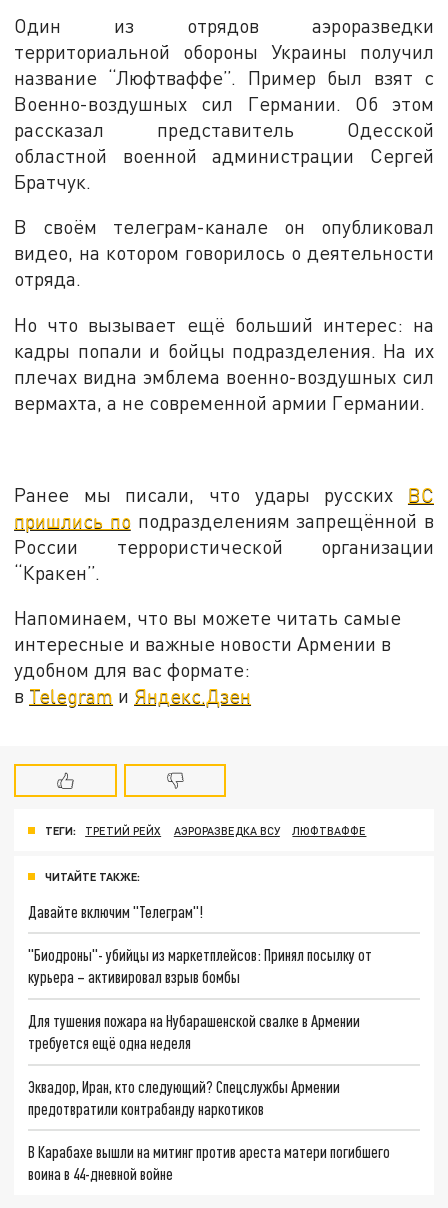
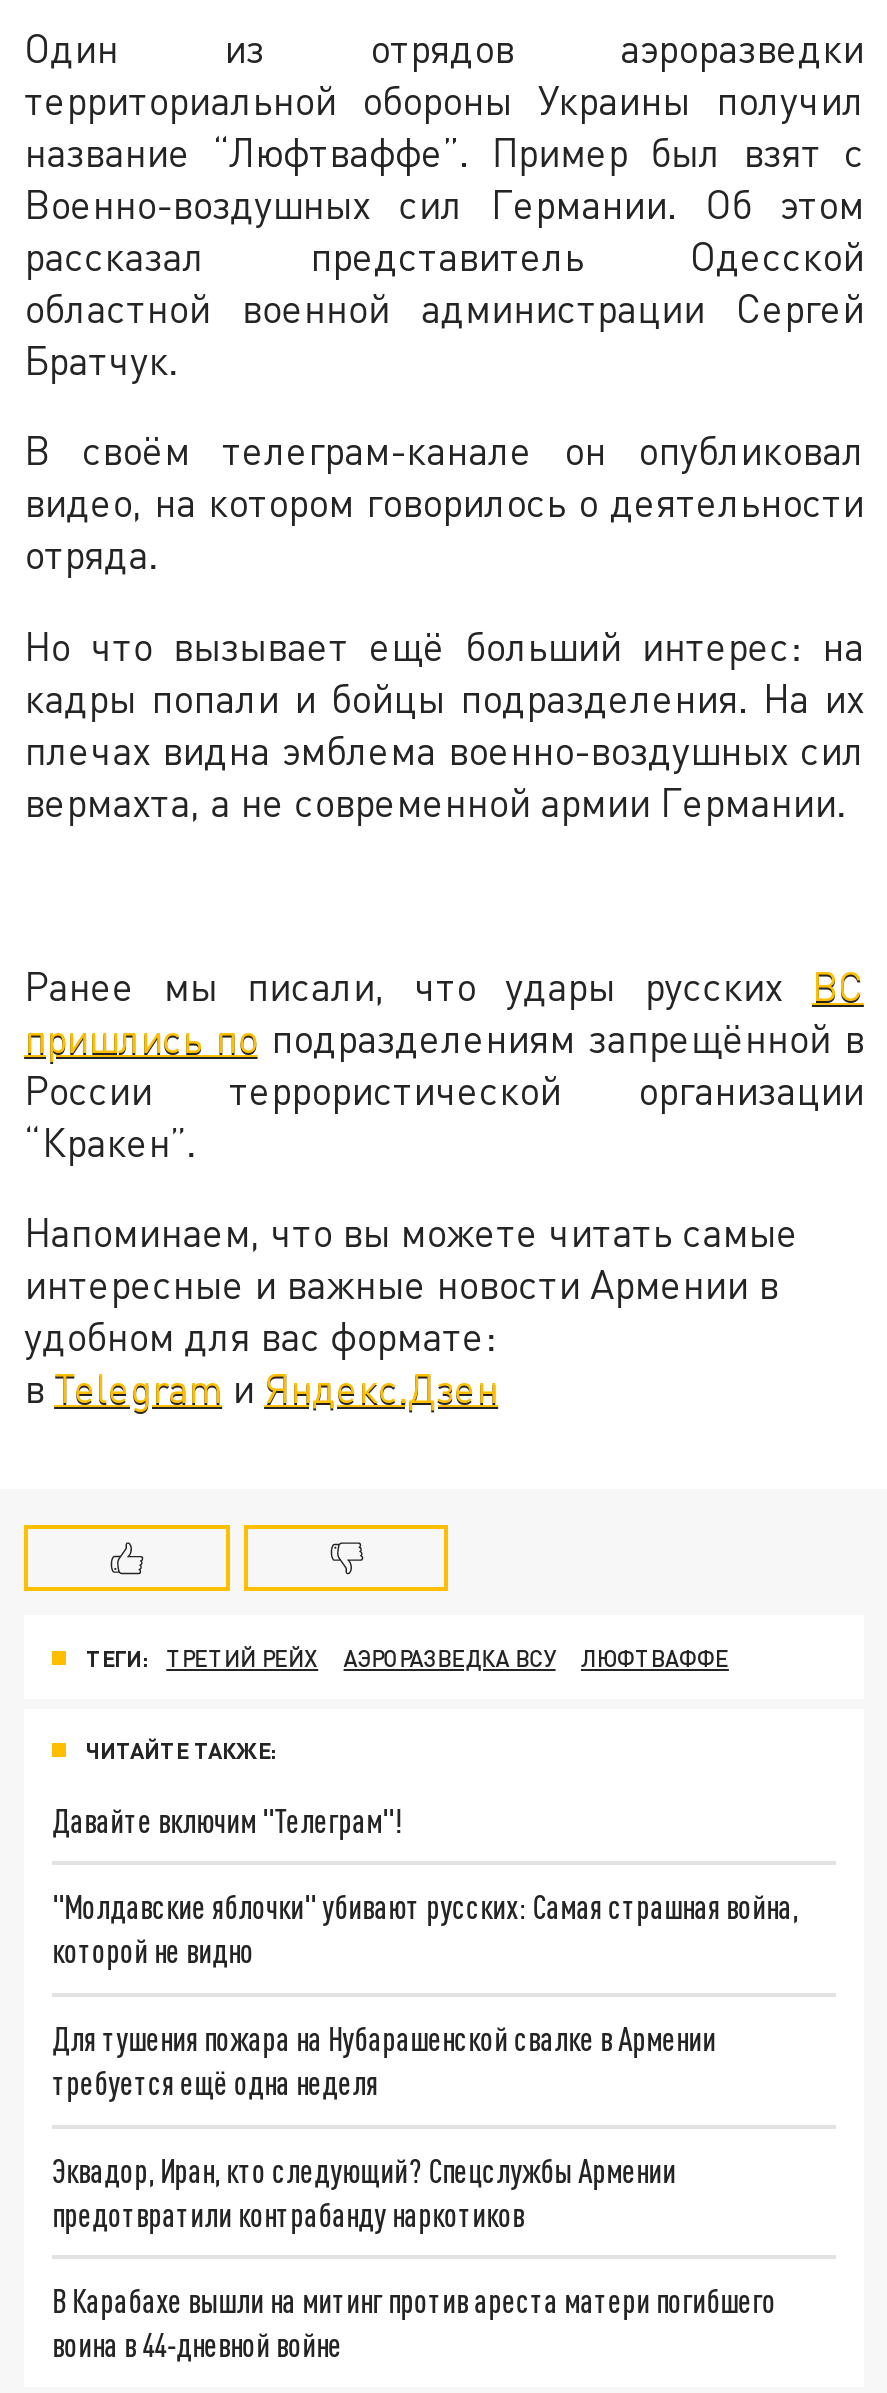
[28,945,372,986] "Биодроны"- убийцы из маркетплейсов: Принял посылку от | курьера – активировал взрыв бомбы -> [52,1887,798,1969] "Молдавские яблочки" убивают русских: Самая страшная война, | которой не видно

